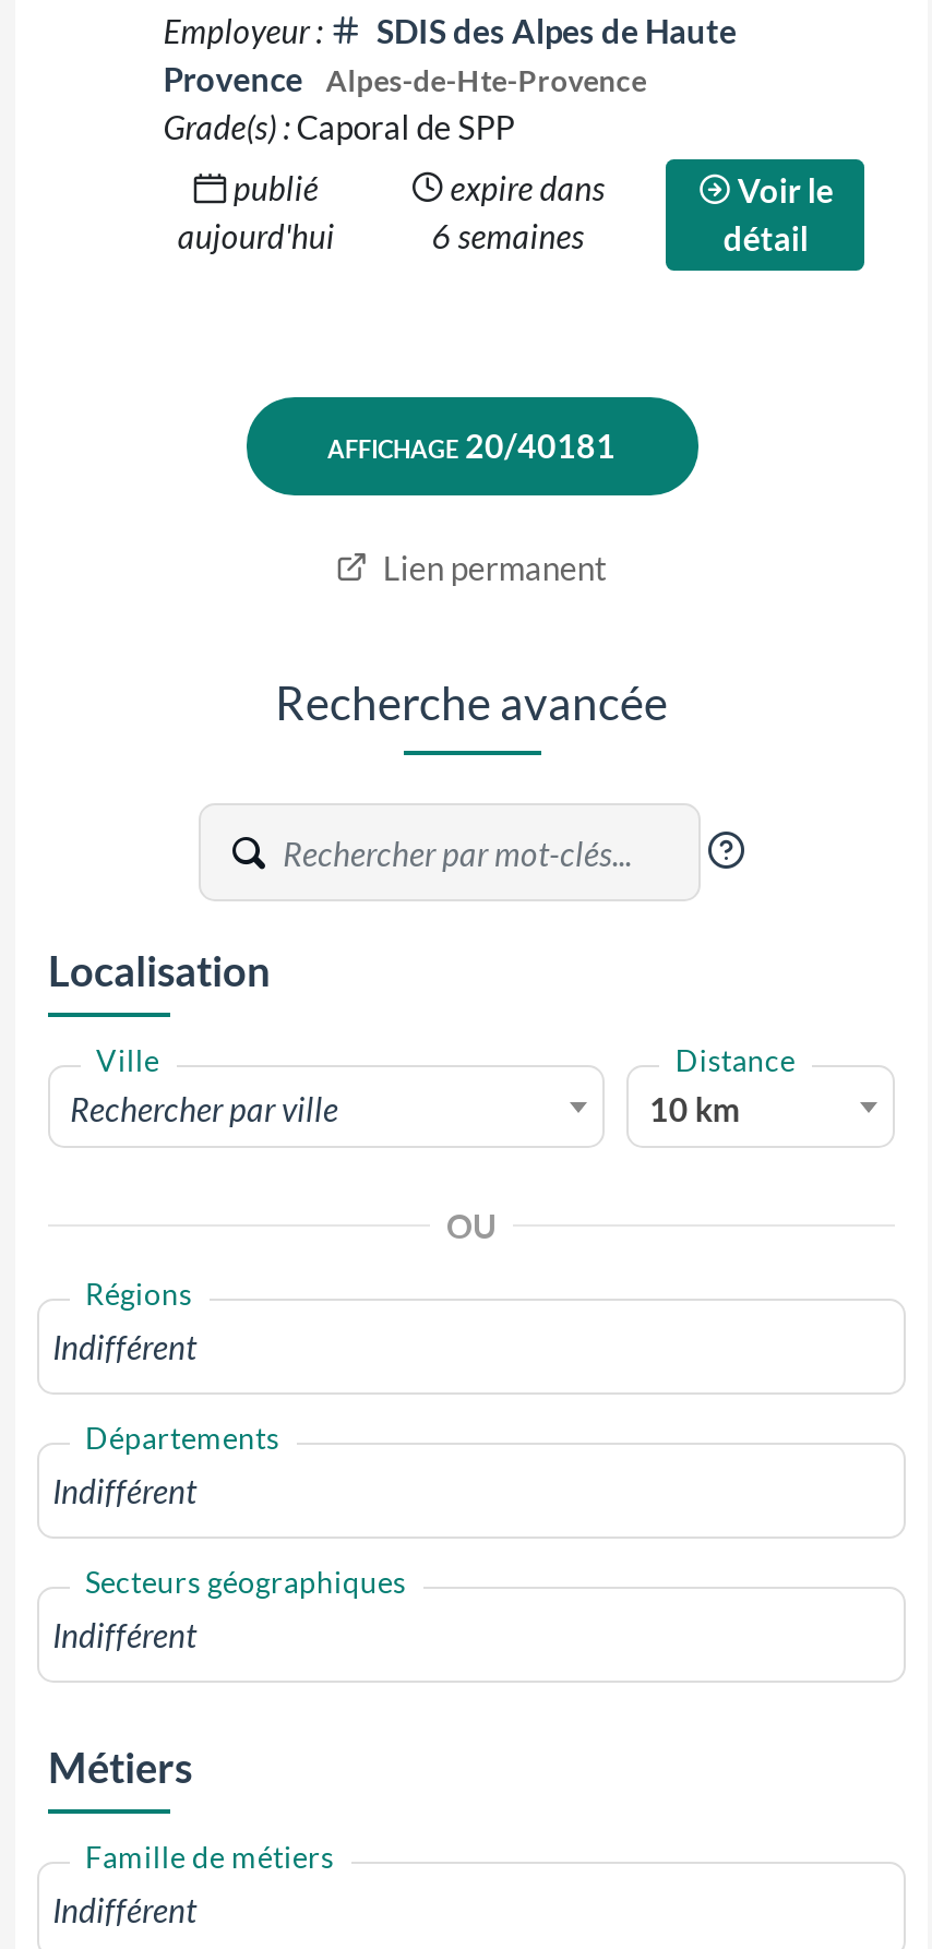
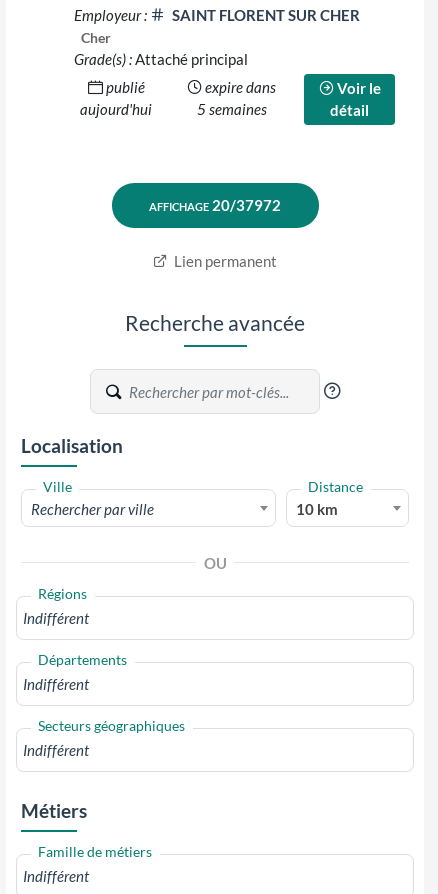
[163,10,737,146] SDIS des Alpes de Haute | Provence Alpes-de-Hte-Provence | Grade(s) : Caporal de SPP -> [74,6,359,68] SAINT FLORENT SUR CHER | Cher | Grade(s) : Attaché principal
[432,217,584,256] 6 semaines -> [197,100,267,118] 5 semaines

